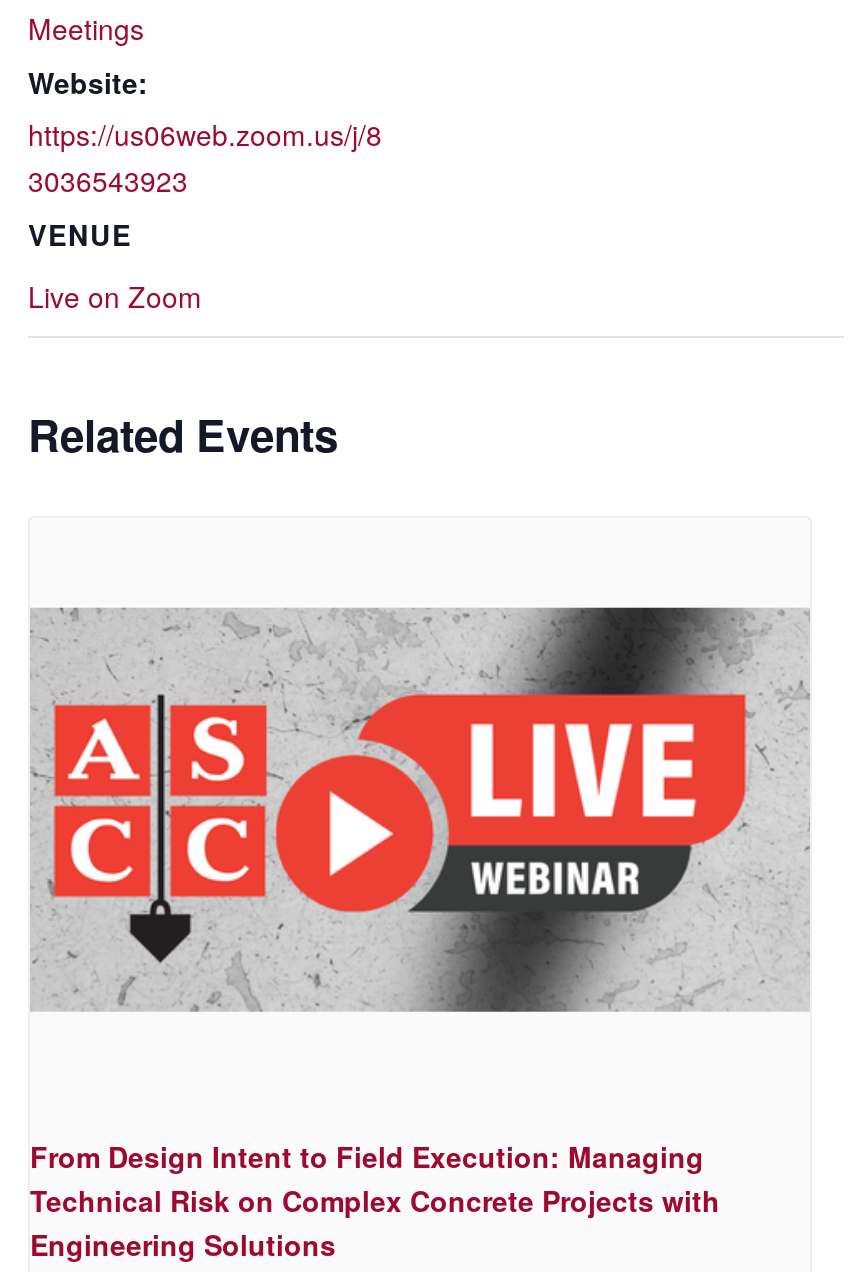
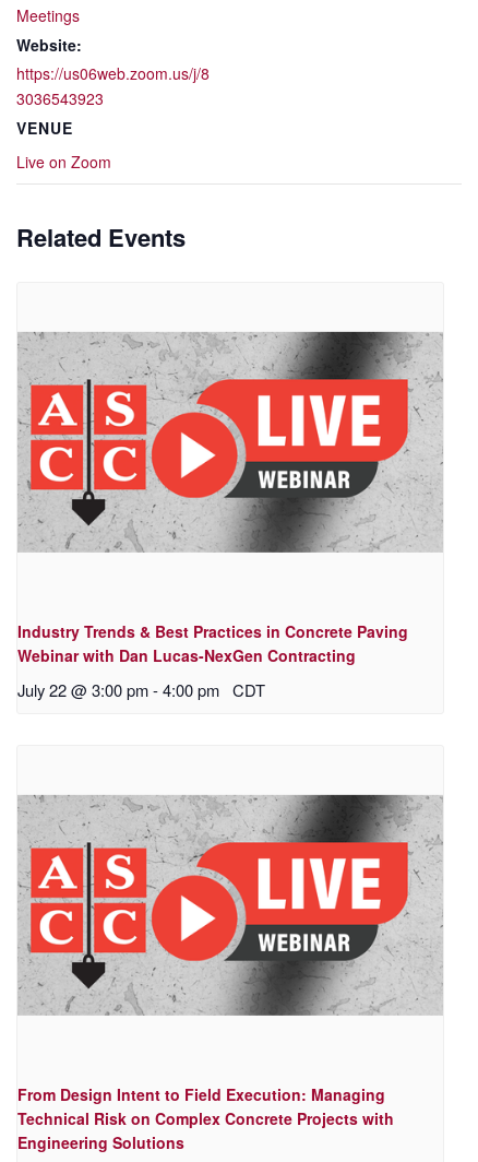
none -> [17,620,408,701] Industry Trends & Best Practices in Concrete Paving | Webinar with Dan Lucas-NexGen Contracting | July 22 @ 3:00 pm - 4:00 pm CDT

